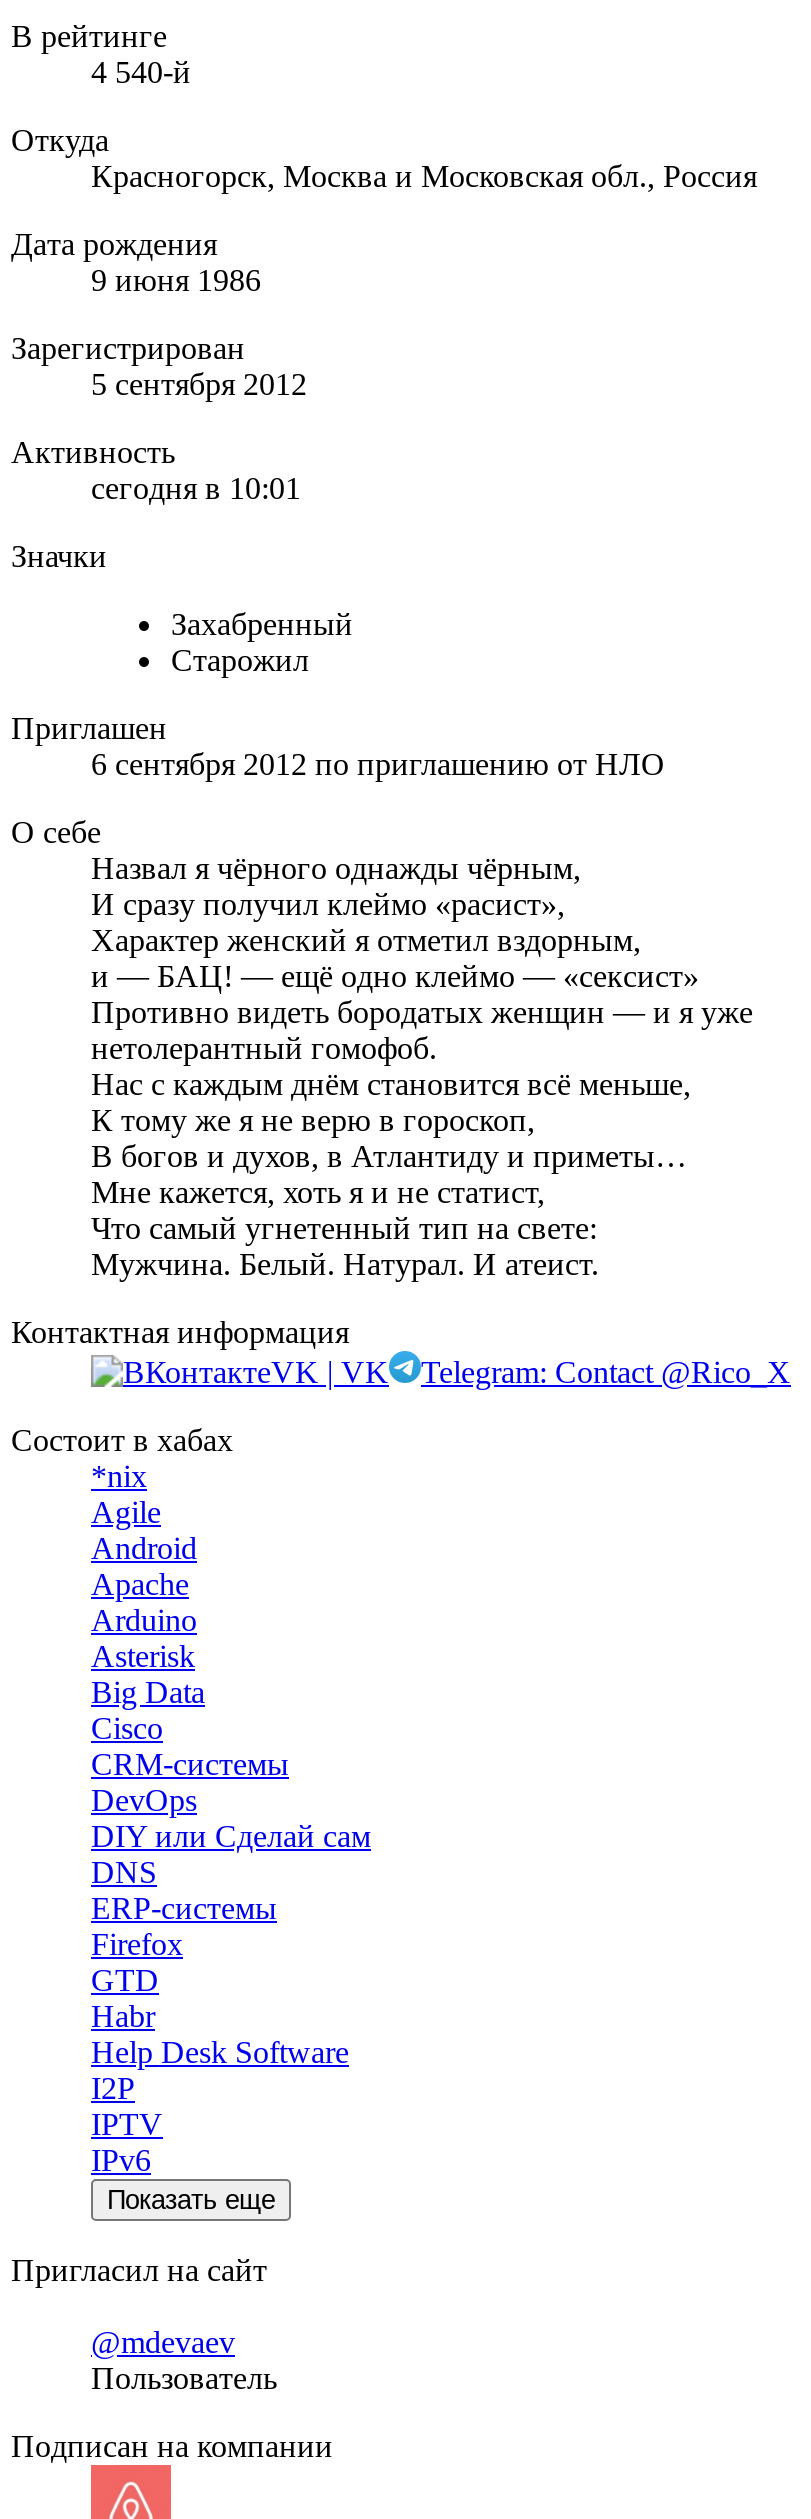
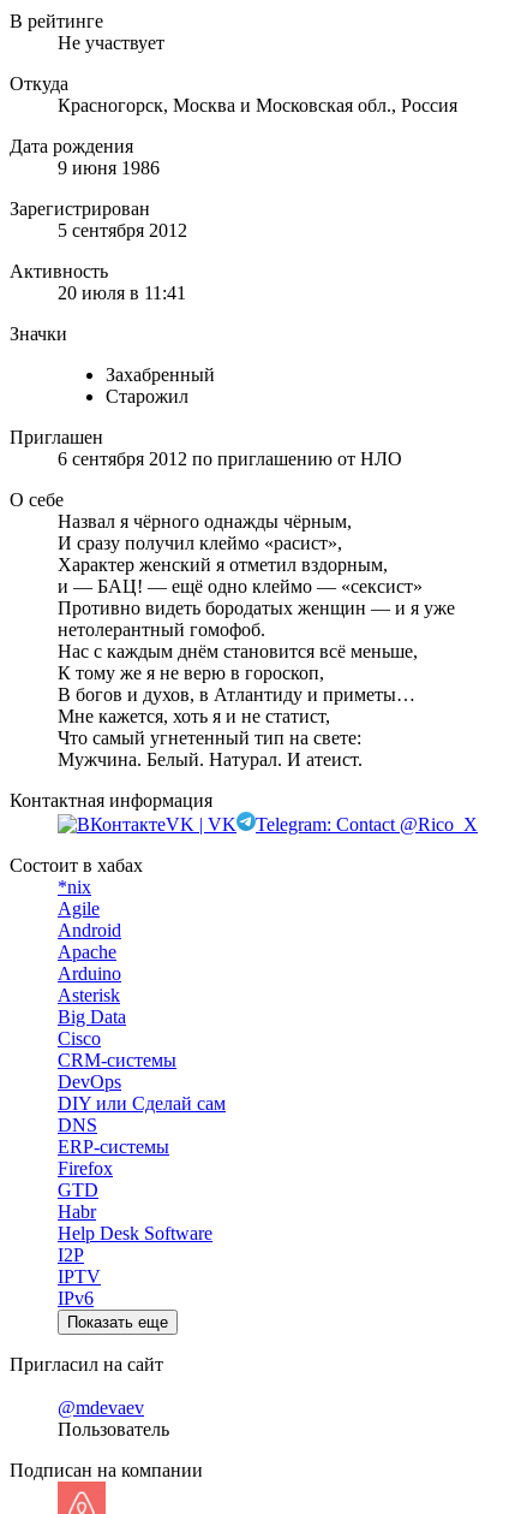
[91,55,191,89] 4 540-й -> [58,32,164,53] Не участвует
[91,471,301,505] сегодня в 10:01 -> [58,283,186,303] 20 июля в 11:41

